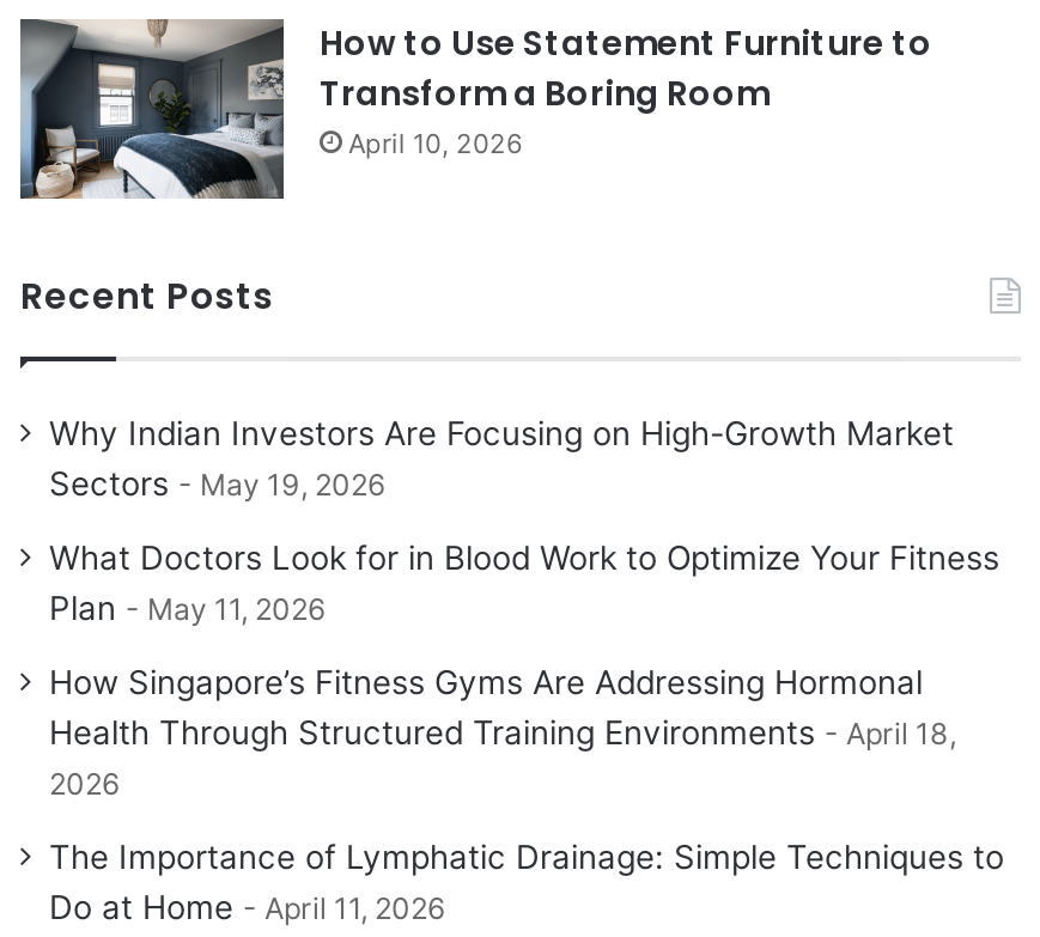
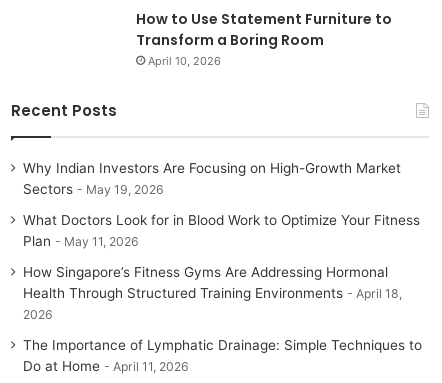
[18,16,286,202] [image] -> none

